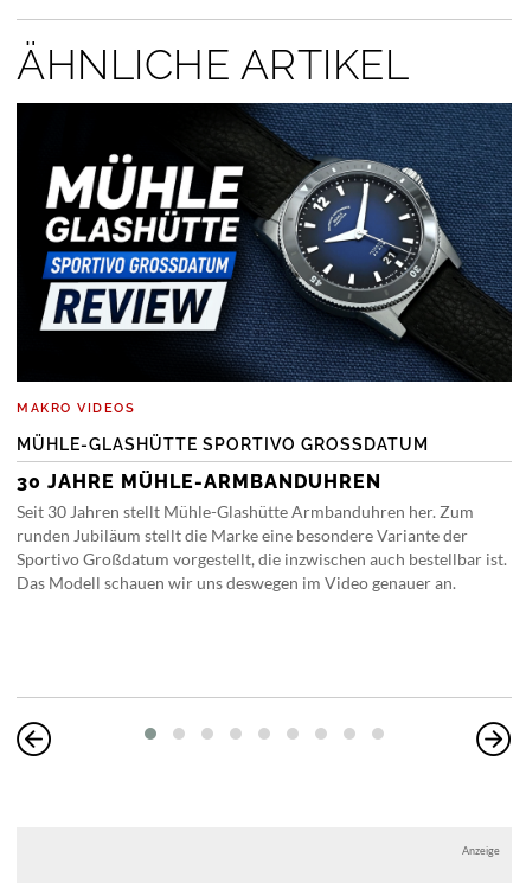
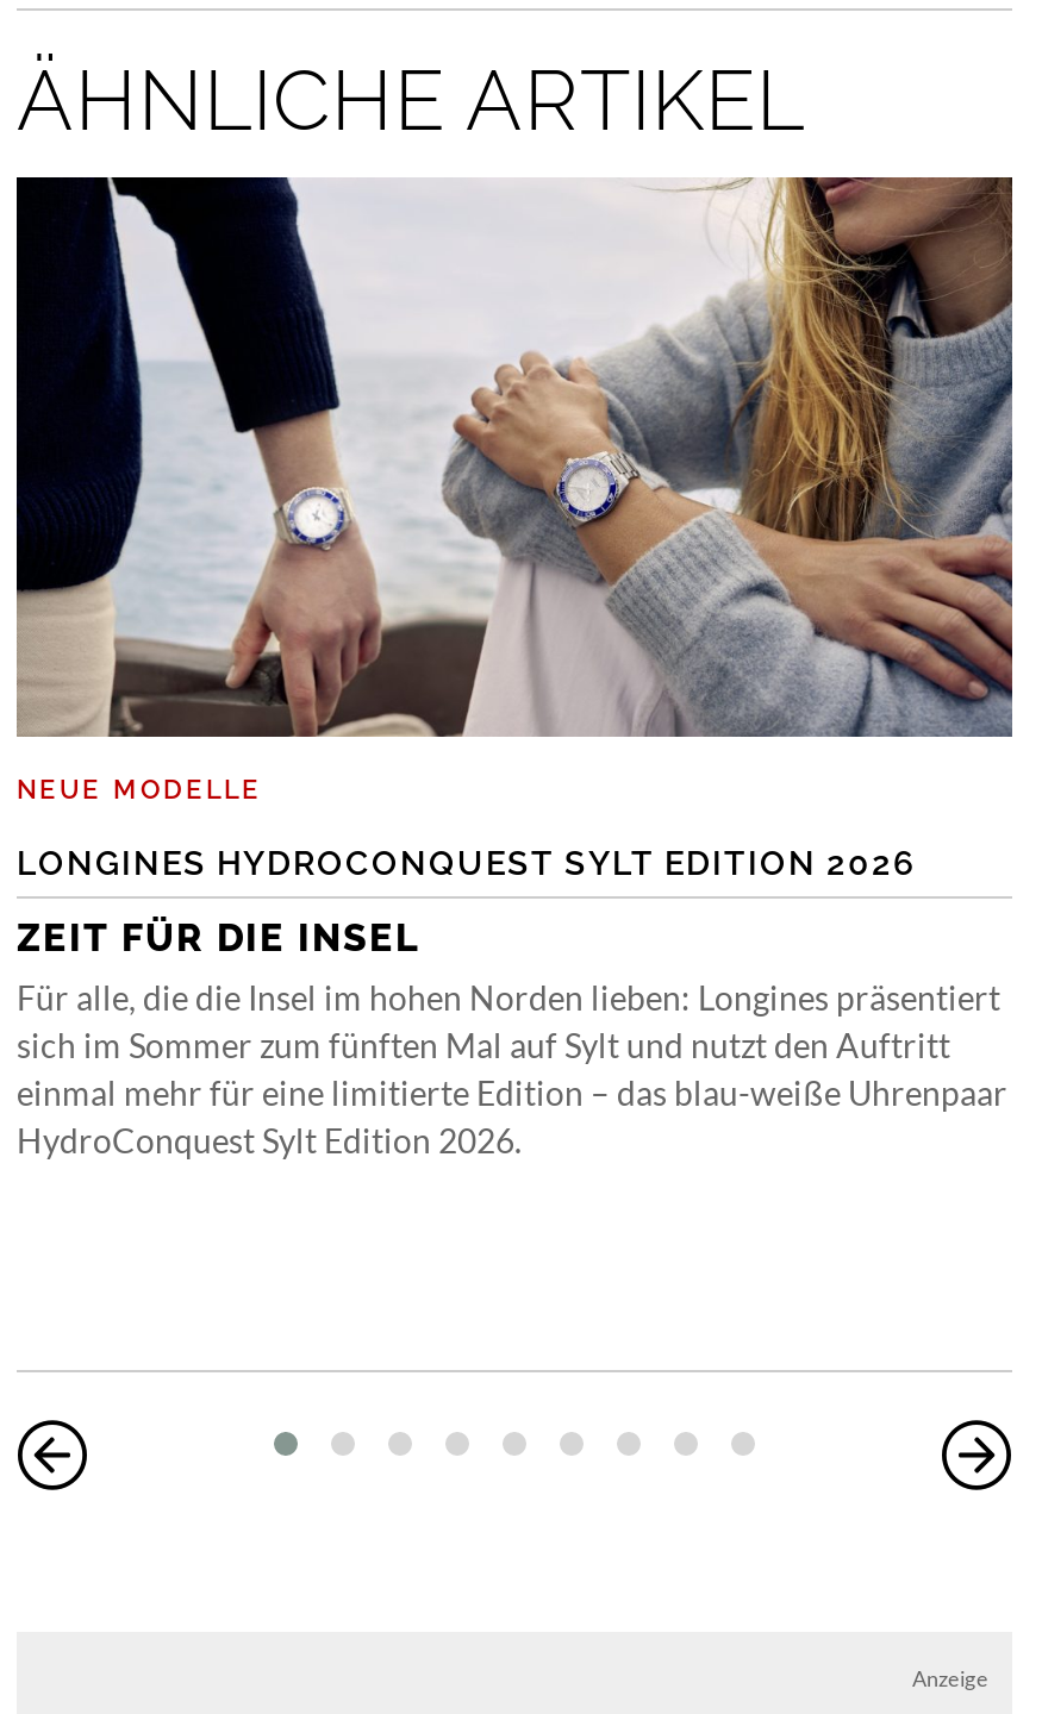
[17,102,513,416] [image] | MAKRO VIDEOS -> [14,175,1015,806] [image] | NEUE MODELLE
[17,435,413,454] MÜHLE-GLASHÜTTE SPORTIVO GROSSDATUM -> [17,844,917,882] LONGINES HYDROCONQUEST SYLT EDITION 2026
[17,471,507,593] 30 JAHRE MÜHLE-ARMBANDUHREN | Seit 30 Jahren stellt Mühle-Glashütte Armbanduhren her. Zum | runden Jubiläum stellt die Marke eine besondere Variante der | Sportivo Großdatum vorgestellt, die inzwischen auch bestellbar ist. | Das Modell schauen wir uns deswegen im Video genauer an. -> [17,916,1007,1161] ZEIT FÜR DIE INSEL | Für alle, die die Insel im hohen Norden lieben: Longines präsentiert | sich im Sommer zum fünften Mal auf Sylt und nutzt den Auftritt | einmal mehr für eine limitierte Edition – das blau-weiße Uhrenpaar | HydroConquest Sylt Edition 2026.

